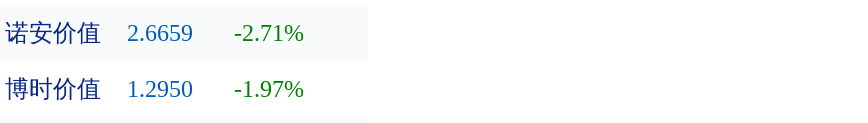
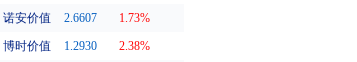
[127,19,193,47] 2.6659 -> [63,11,96,25] 2.6607
[234,19,304,47] -2.71% -> [119,11,150,25] 1.73%
[127,75,193,103] 1.2950 -> [63,39,96,53] 1.2930
[234,75,304,103] -1.97% -> [119,39,150,53] 2.38%

